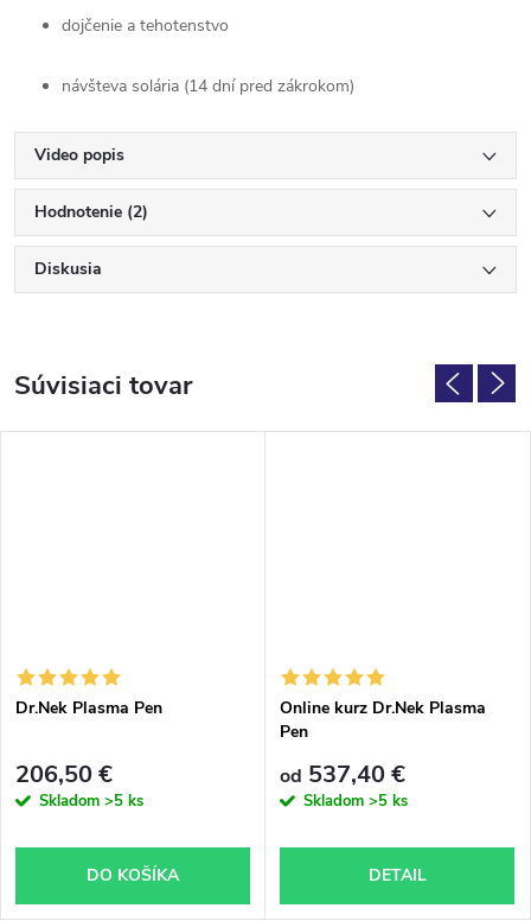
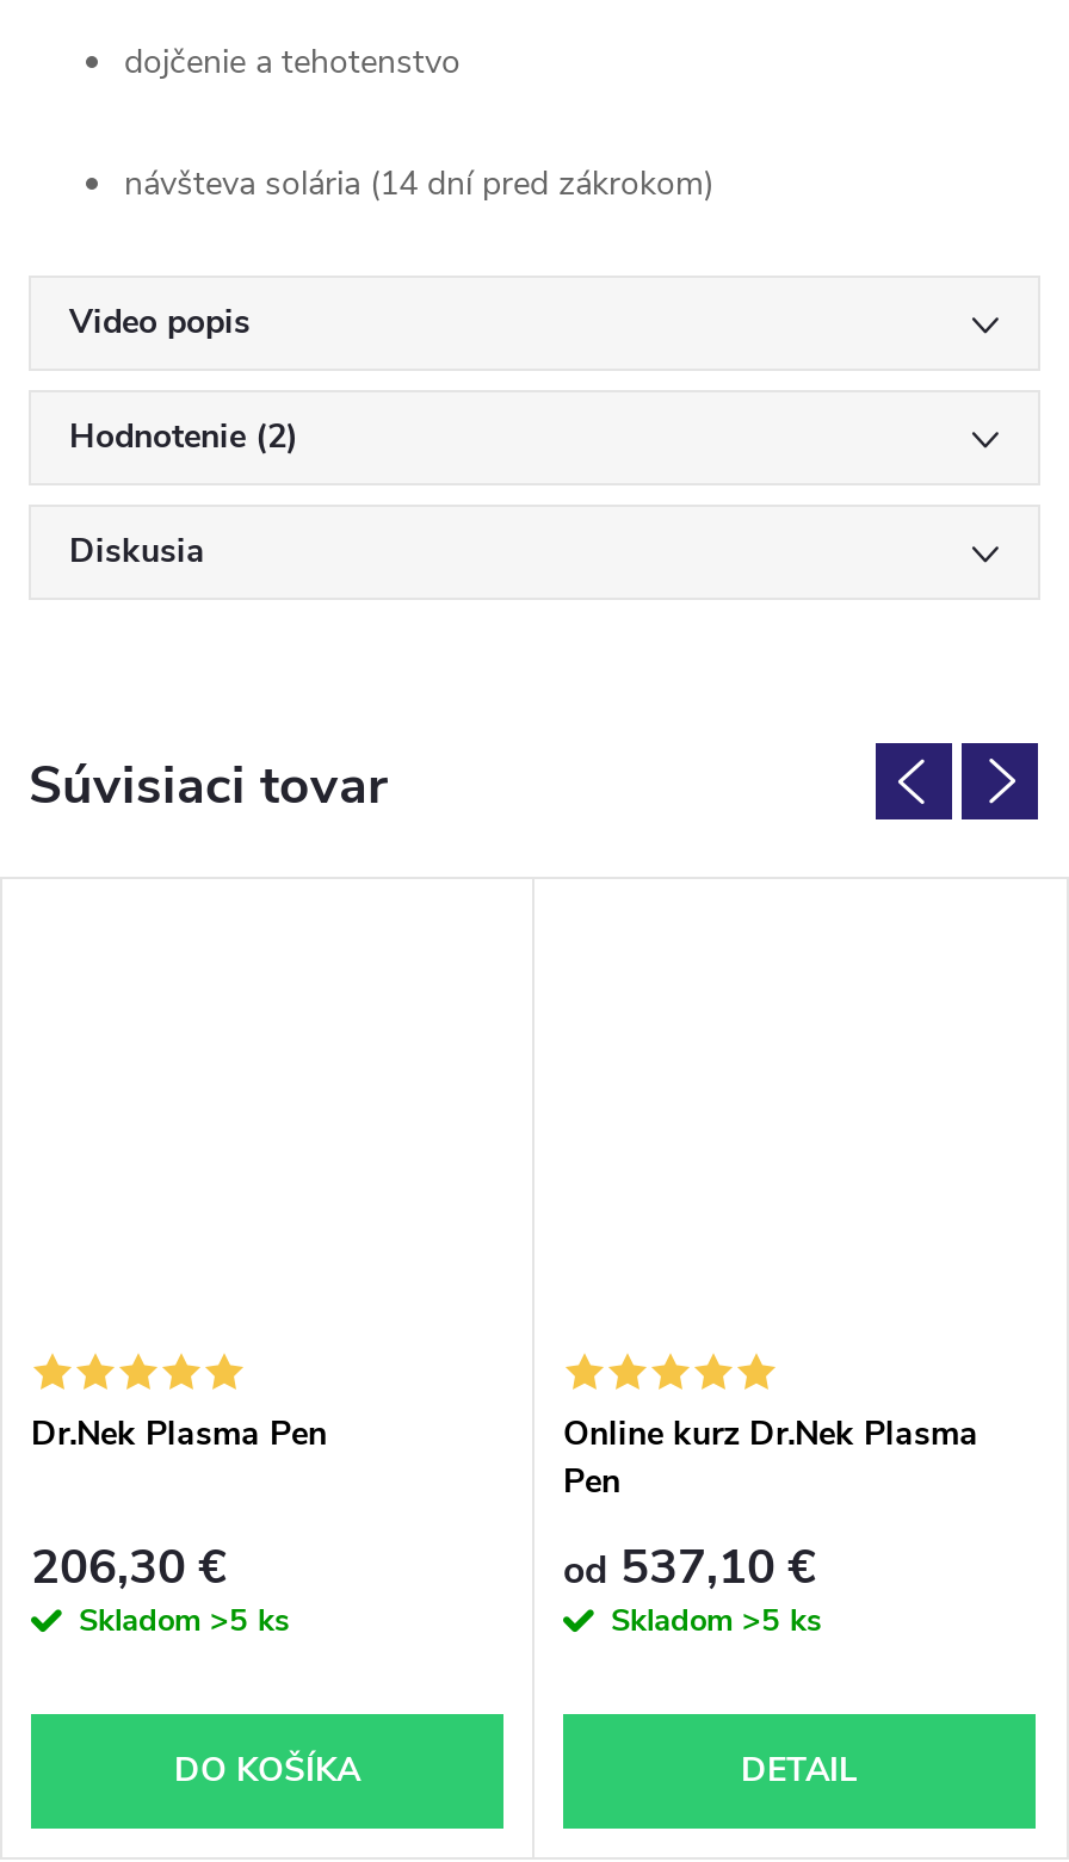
[15,758,113,790] 206,50 € -> [31,1534,227,1599] 206,30 €
[280,758,405,790] od 537,40 € -> [563,1534,816,1599] od 537,10 €

